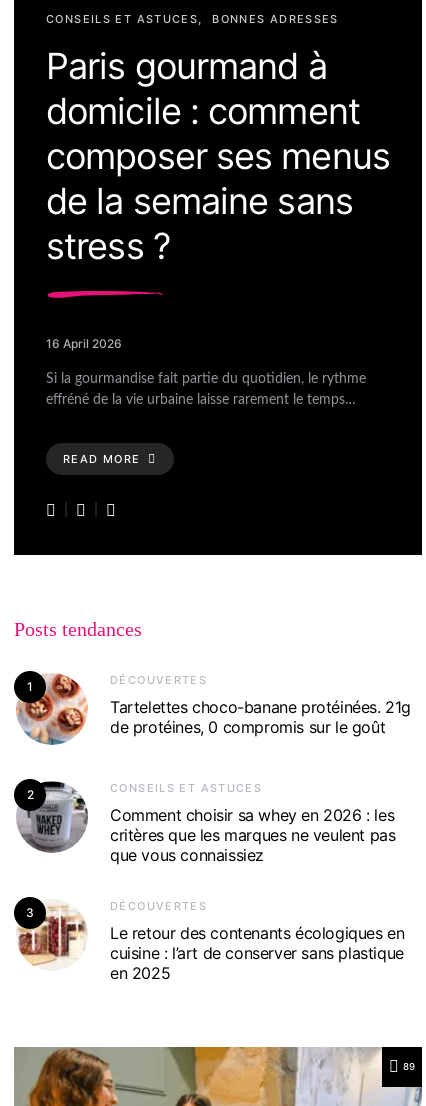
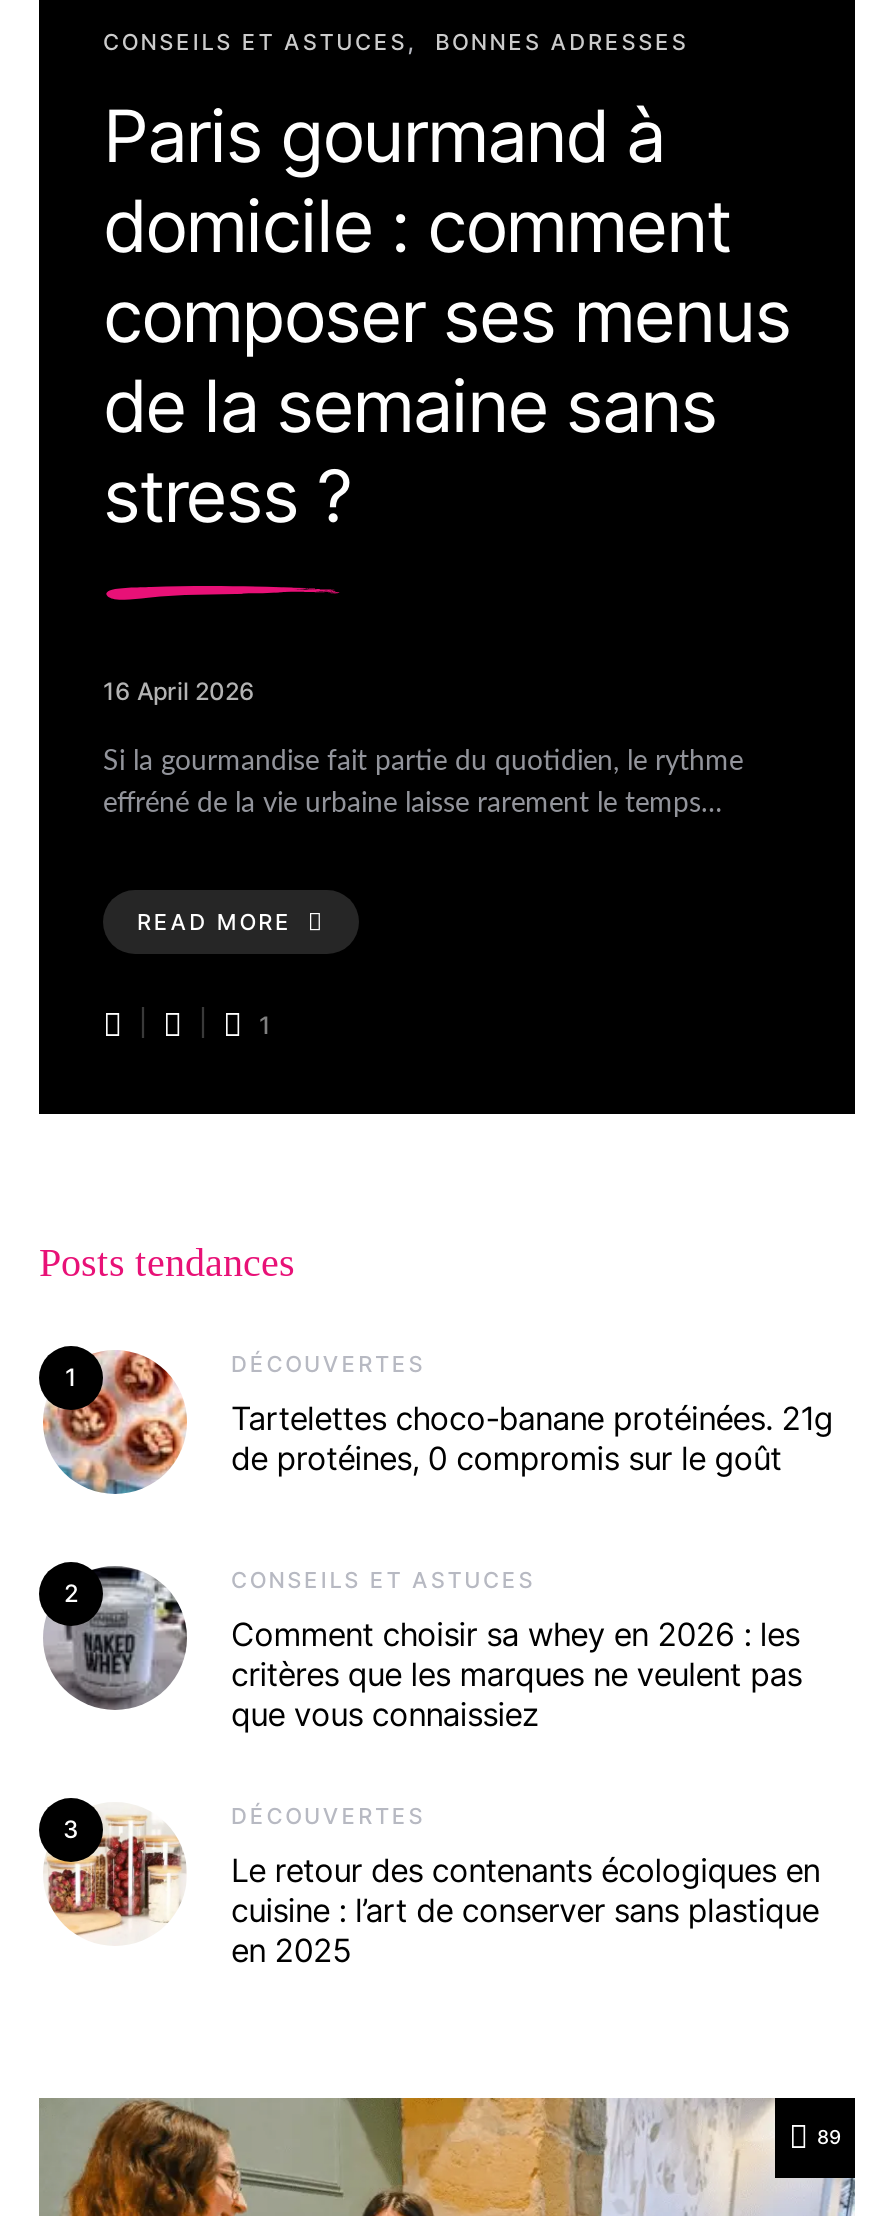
none -> [259,1010,271,1040] 1

